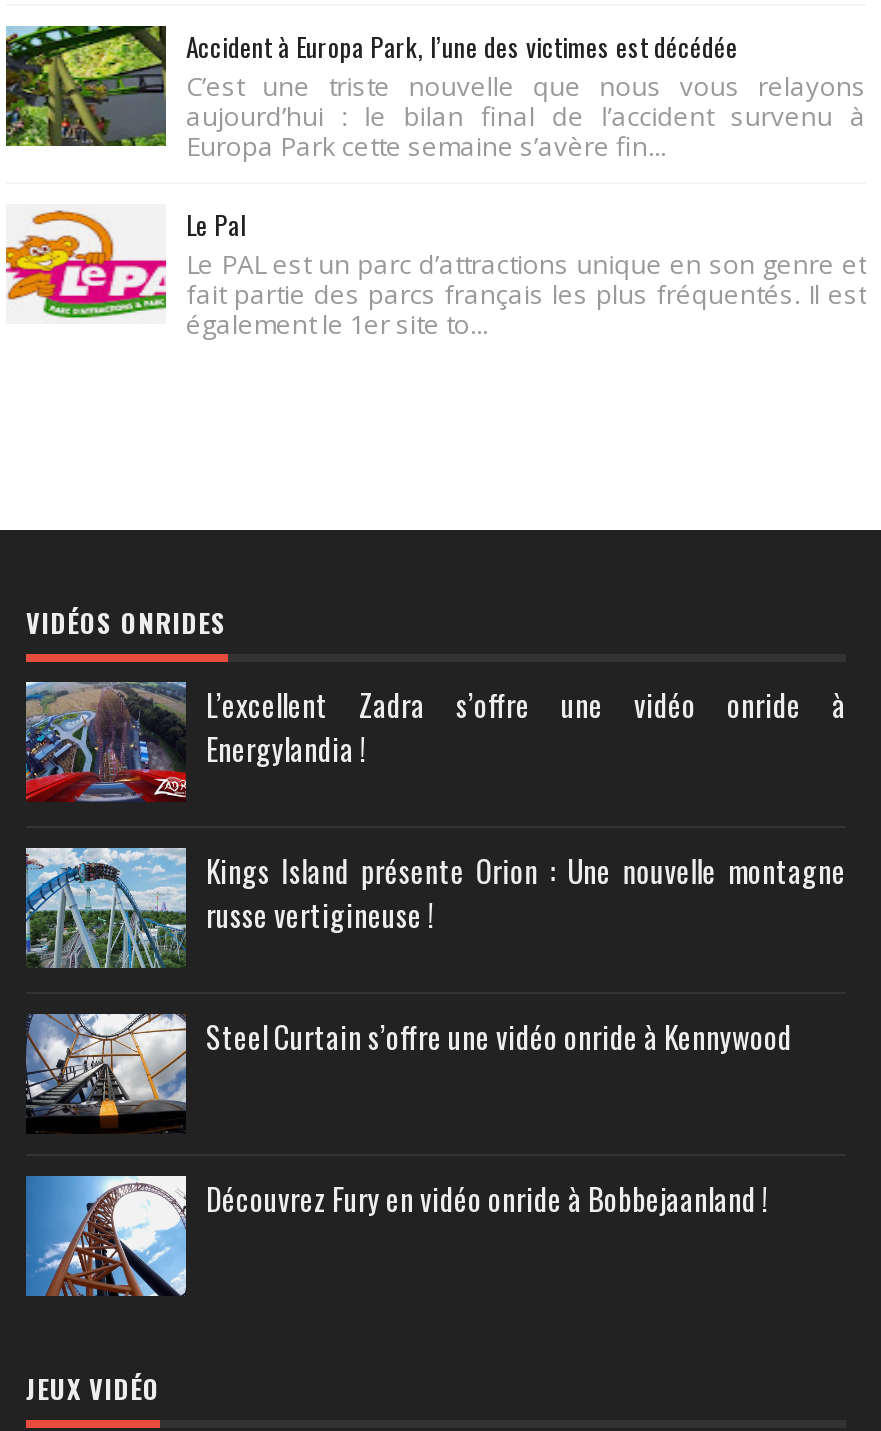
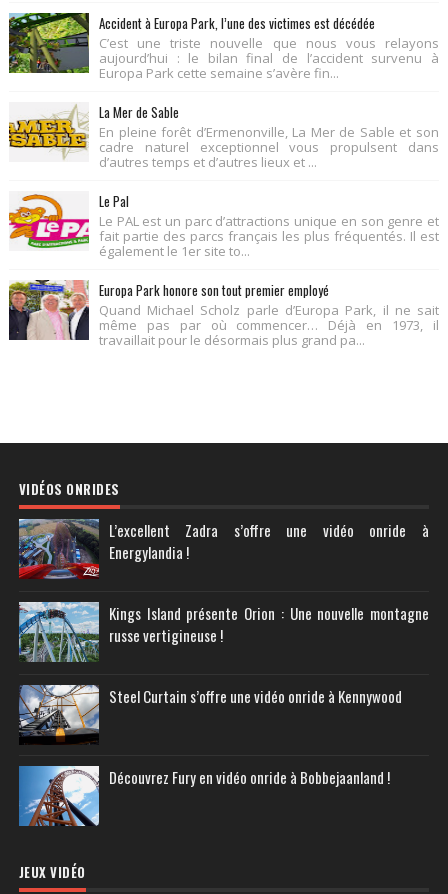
none -> [8,102,439,171] [image] | La Mer de Sable | En pleine forêt d’Ermenonville, La Mer de Sable et son | cadre naturel exceptionnel vous propulsent dans | d’autres temps et d’autres lieux et ...
none -> [8,279,439,349] [image] | Europa Park honore son tout premier employé | Quand Michael Scholz parle d’Europa Park, il ne sait | même pas par où commencer… Déjà en 1973, il | travaillait pour le désormais plus grand pa...

